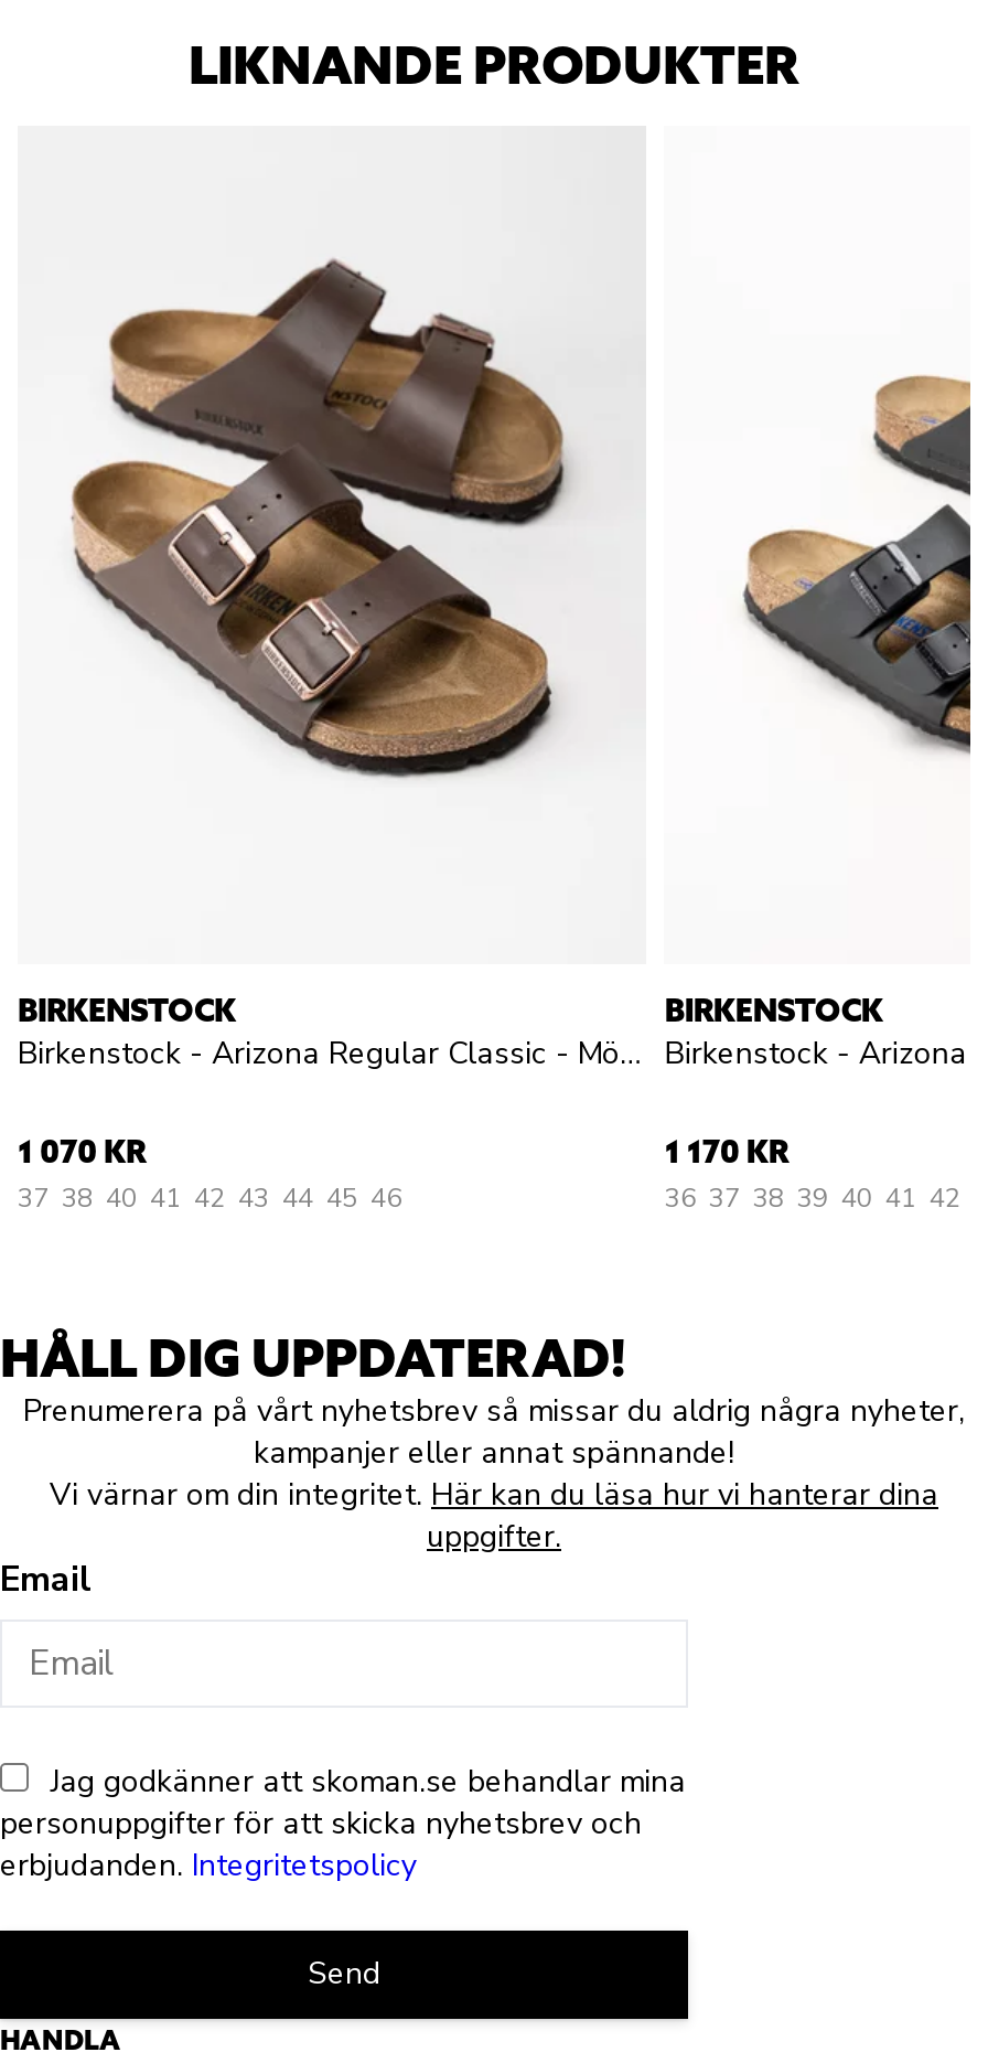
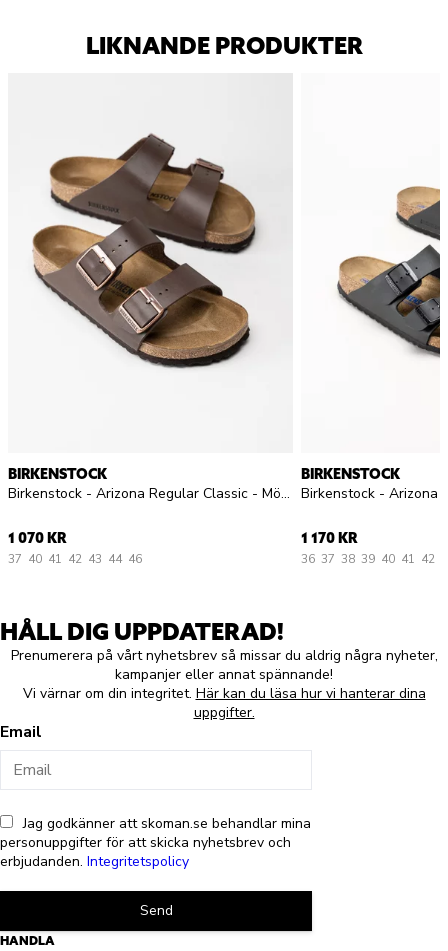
[18,1181,401,1217] 37 38 40 41 42 43 44 45 46 -> [8,551,142,567] 37 40 41 42 43 44 46

